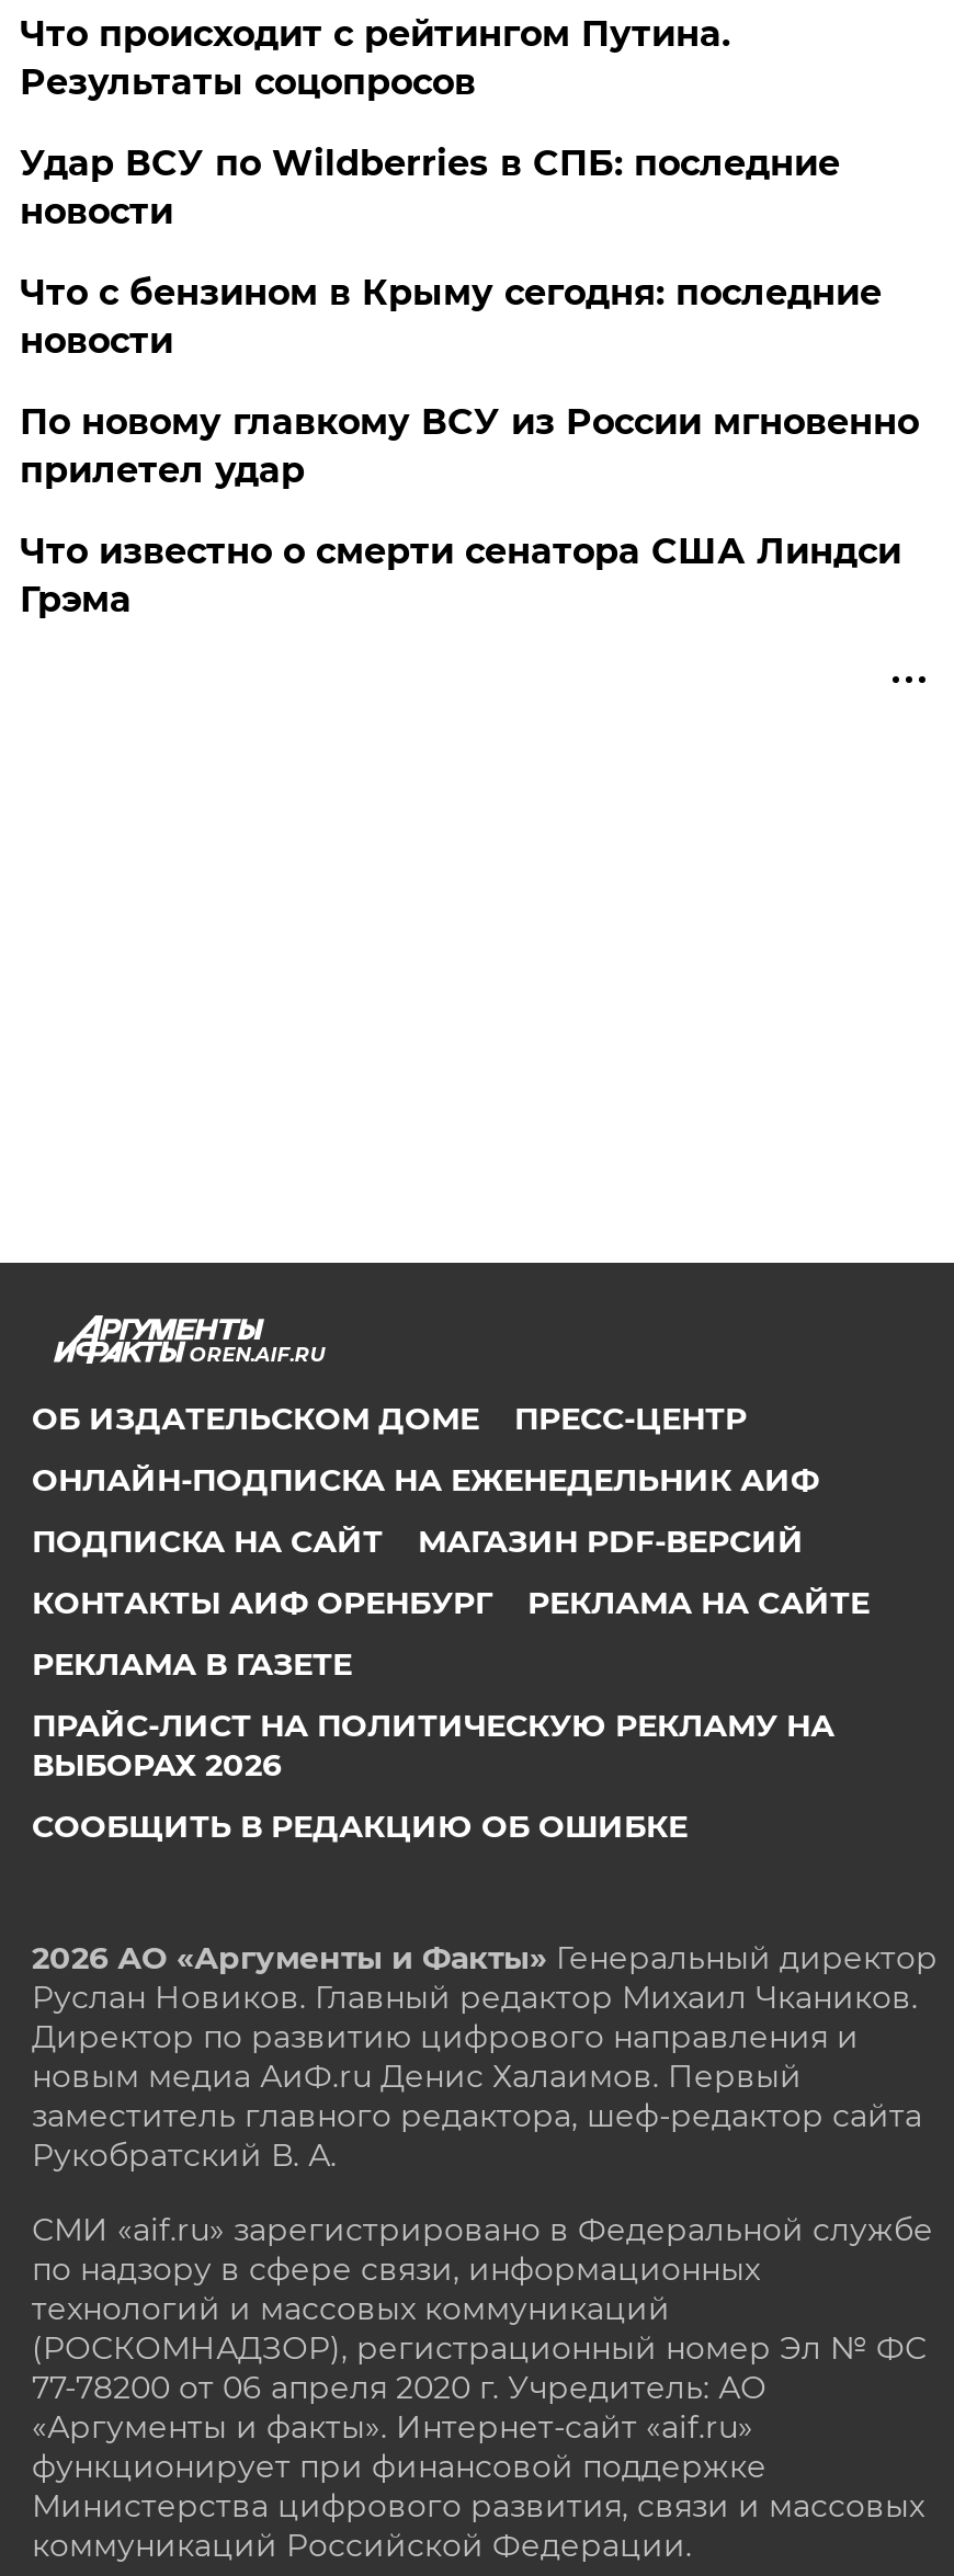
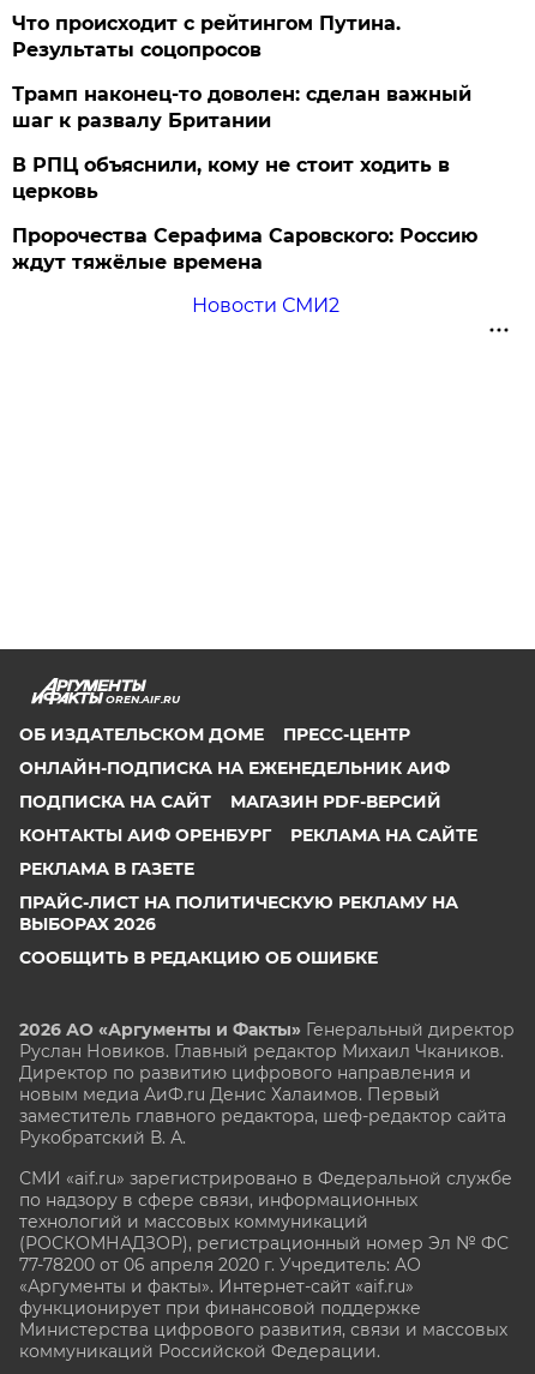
[20,143,840,232] Удар ВСУ по Wildberries в СПБ: последние | новости -> [12,83,472,132] Трамп наконец-то доволен: сделан важный | шаг к развалу Британии
[20,272,881,362] Что с бензином в Крыму сегодня: последние | новости -> [12,154,450,203] В РПЦ объяснили, кому не стоит ходить в | церковь
[20,401,919,491] По новому главкому ВСУ из России мгновенно | прилетел удар -> [12,224,478,274] Пророчества Серафима Саровского: Россию | ждут тяжёлые времена
[20,531,901,620] Что известно о смерти сенатора США Линдси | Грэма -> [192,294,339,317] Новости СМИ2

